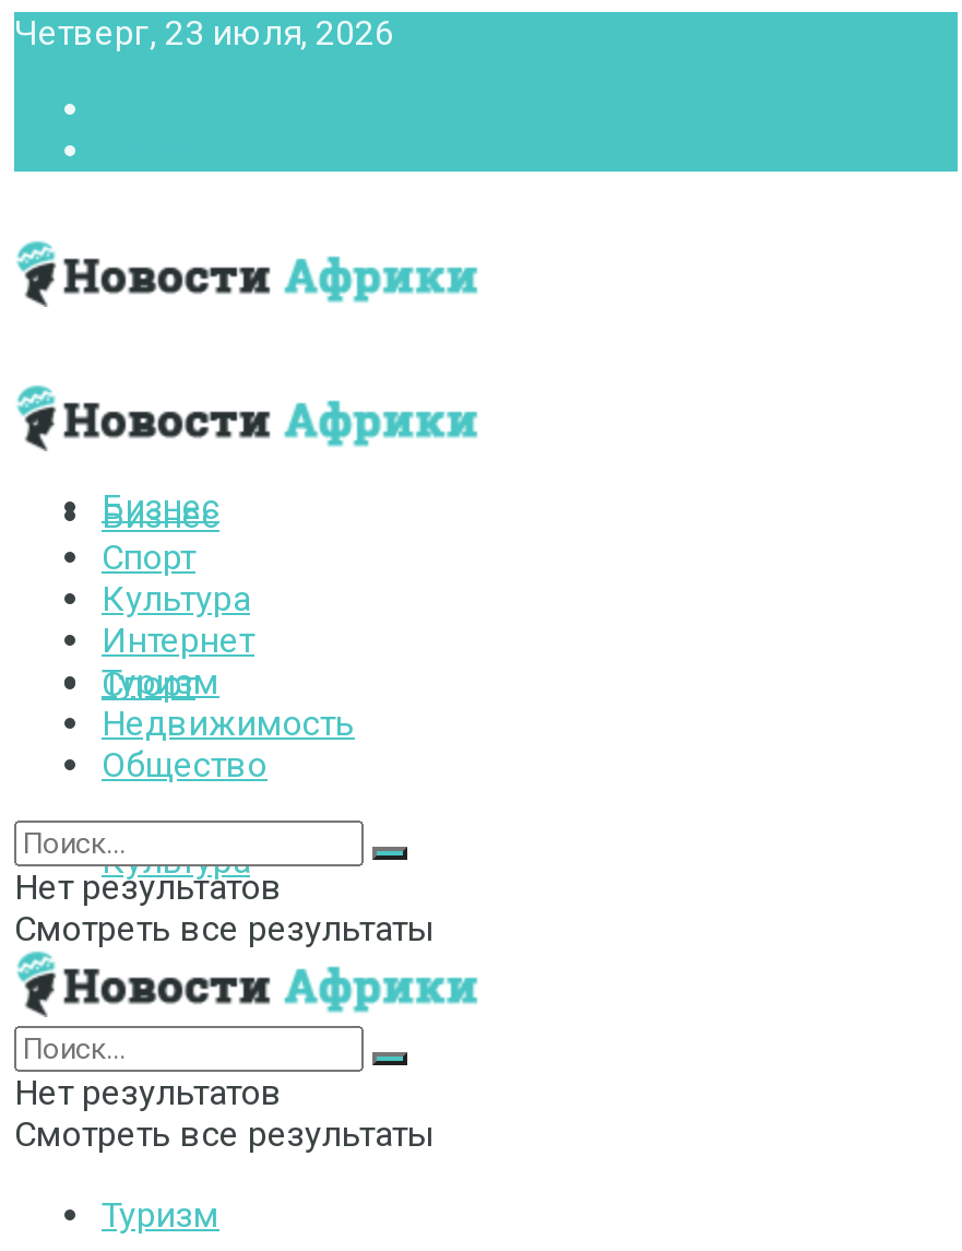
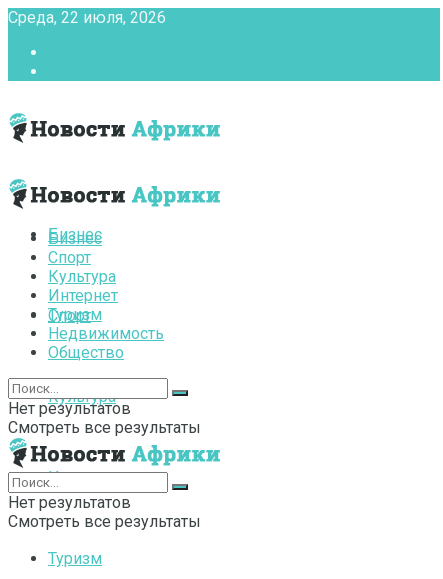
[14,12,394,54] Четверг, 23 июля, 2026 -> [8,8,166,27] Среда, 22 июля, 2026

